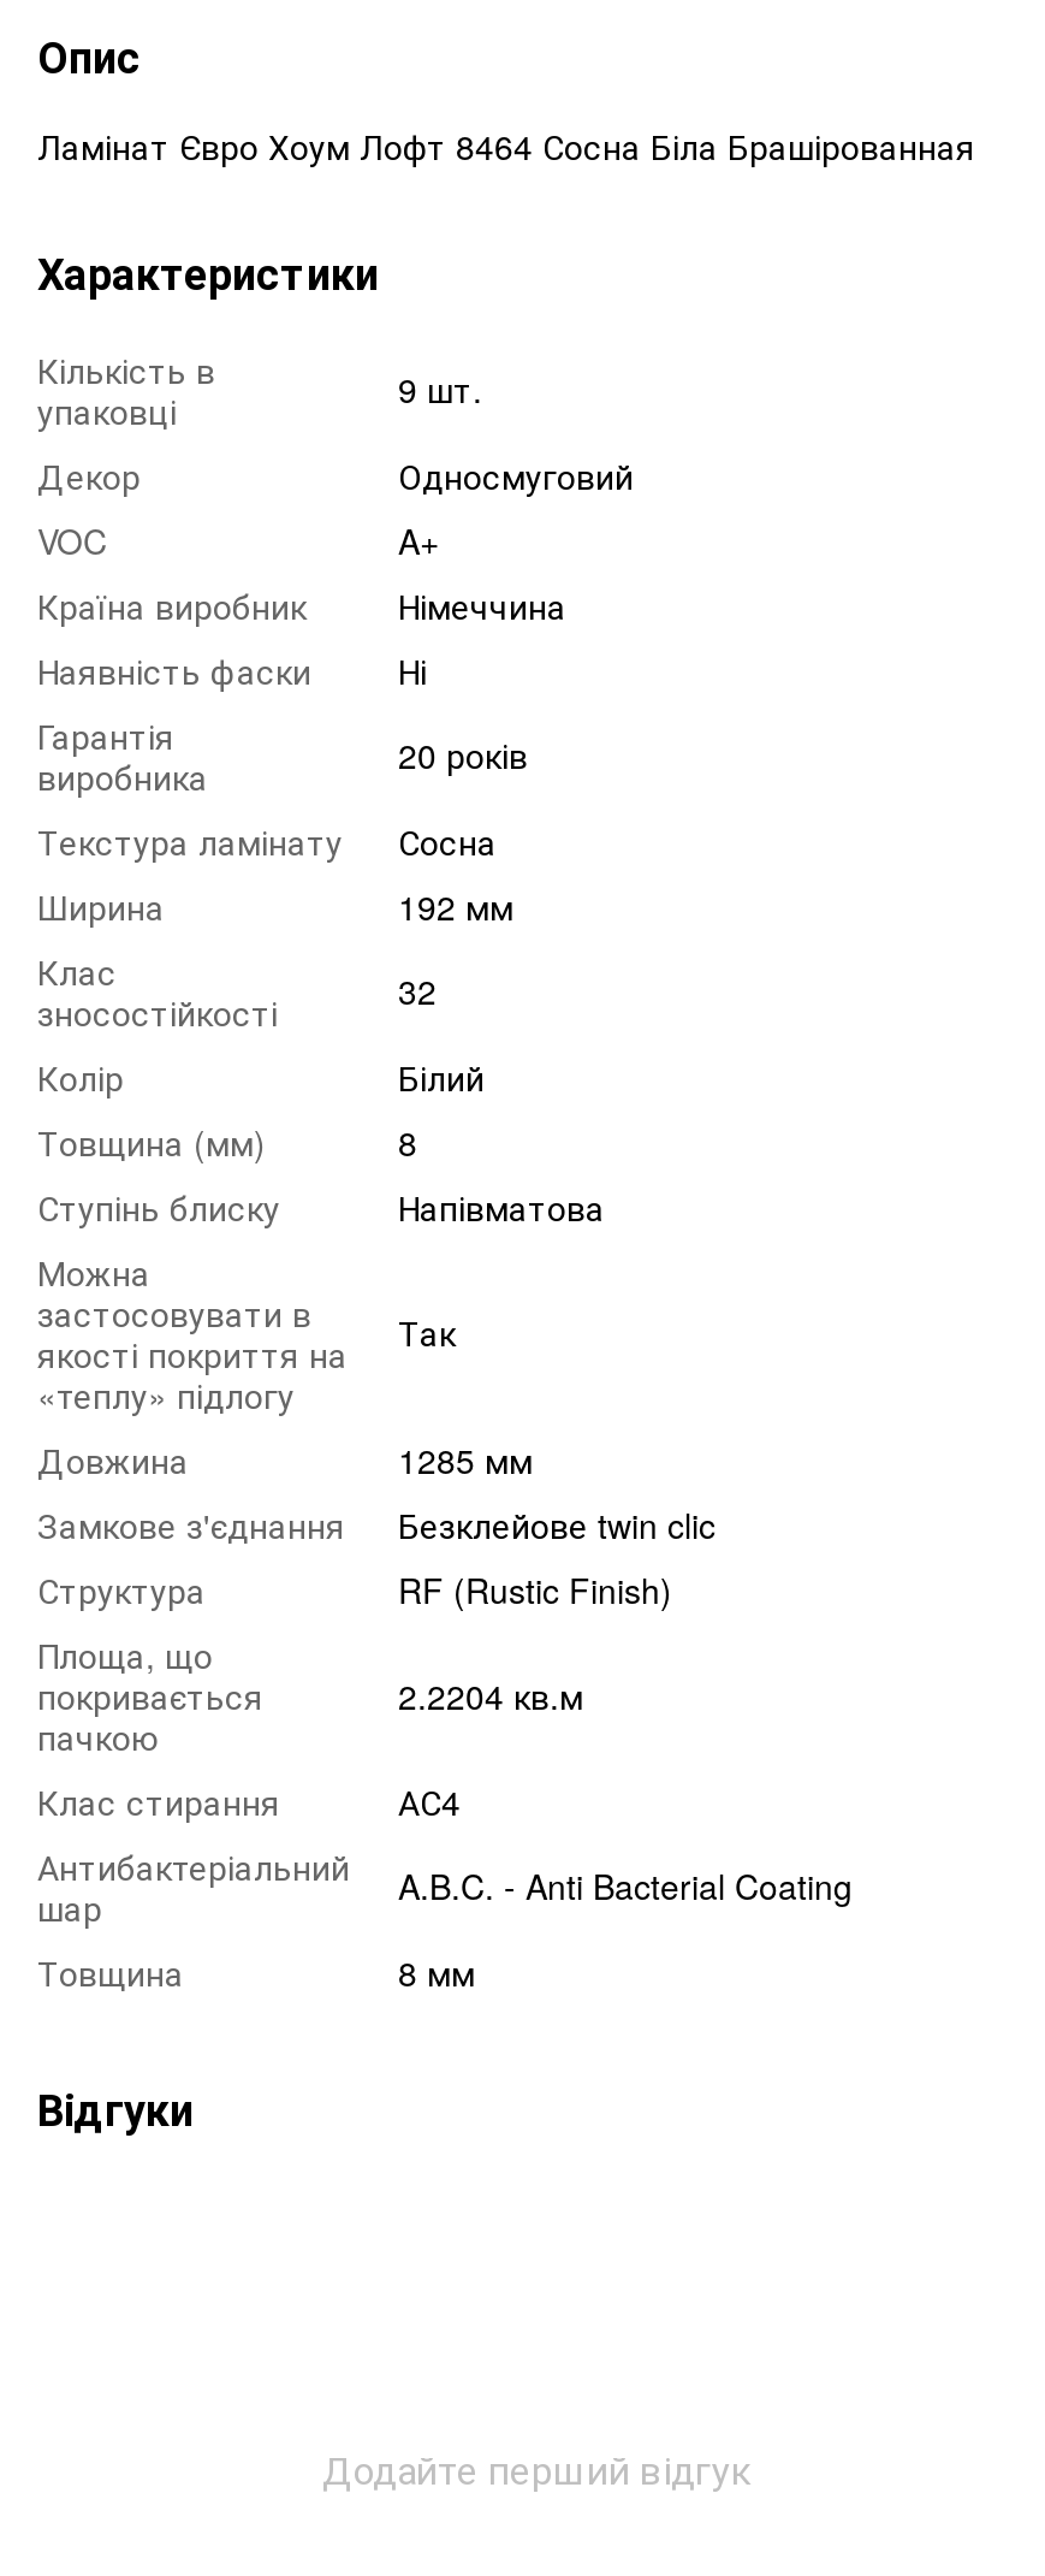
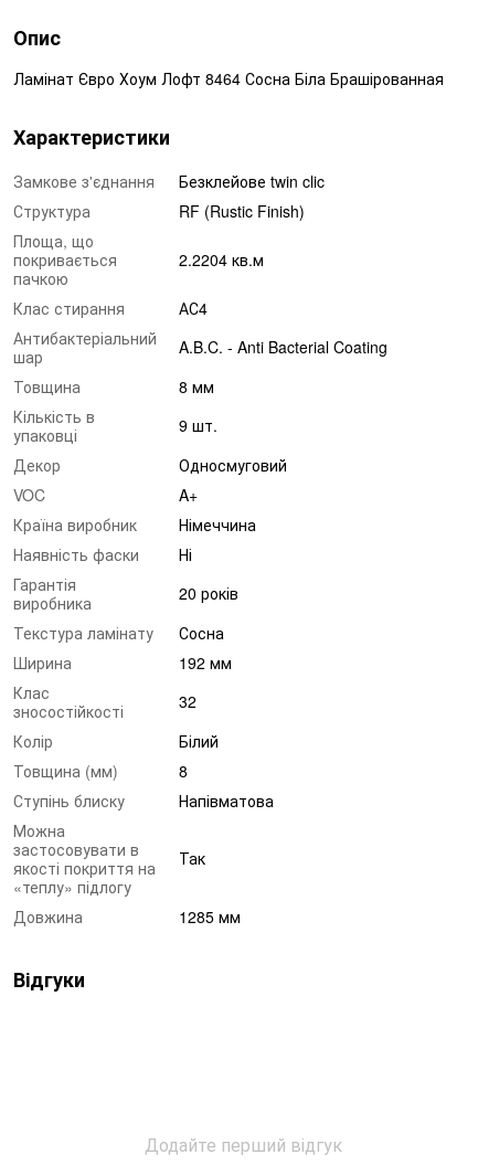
moved [37,344,634,1483] -> [13,405,287,927]: Кількість в | упаковці | 9 шт. | ... | Довжина | 1285 мм
moved [37,1499,716,1759] -> [13,170,325,289]: Замкове з'єднання | Безклейове twin clic | Структура | RF (Rustic Finish) | Площа, що | покривається | пачкою
moved [37,1670,853,1995] -> [13,248,387,397]: 2.2204 кв.м | Клас стирання | АС4 | Антибактеріальний | шар | A.B.C. - Anti Bacterial Coating | Товщина | 8 мм

